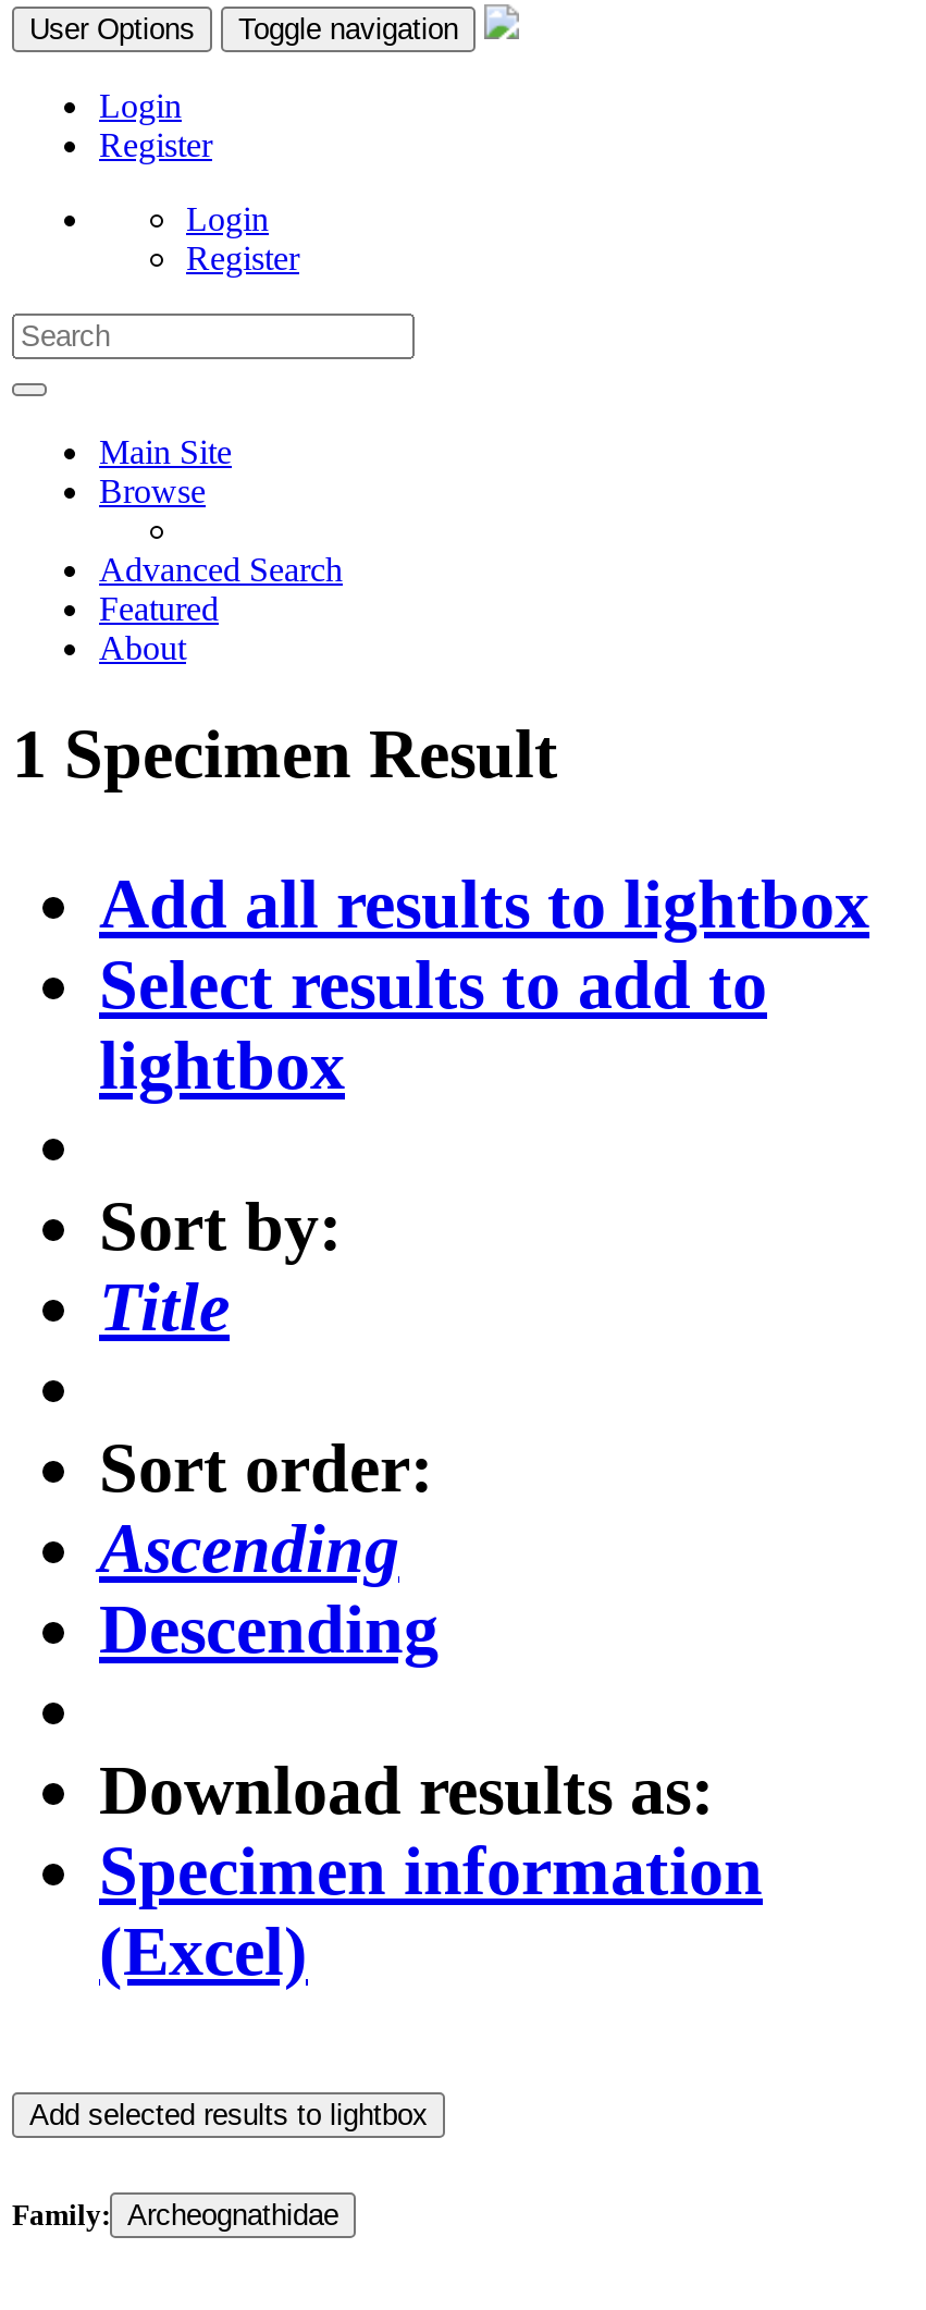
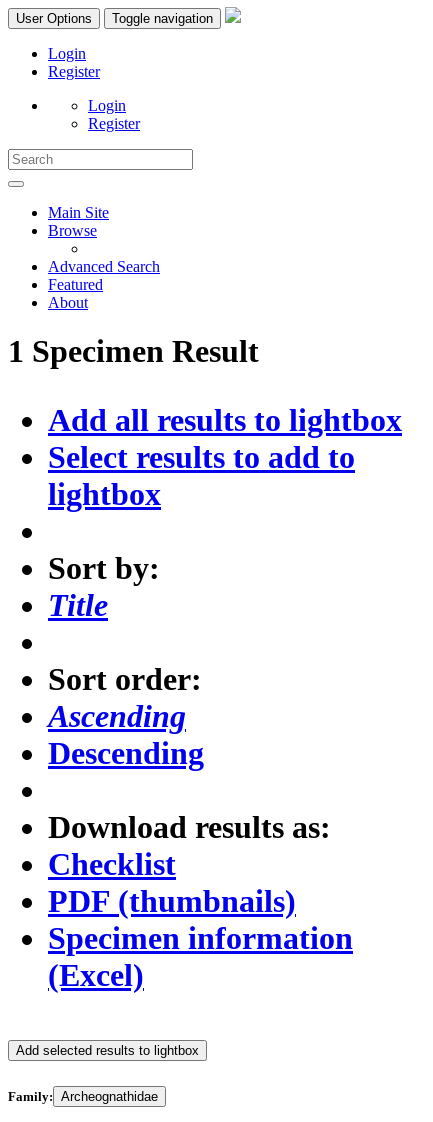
none -> [48,846,296,919] Checklist | PDF (thumbnails)

